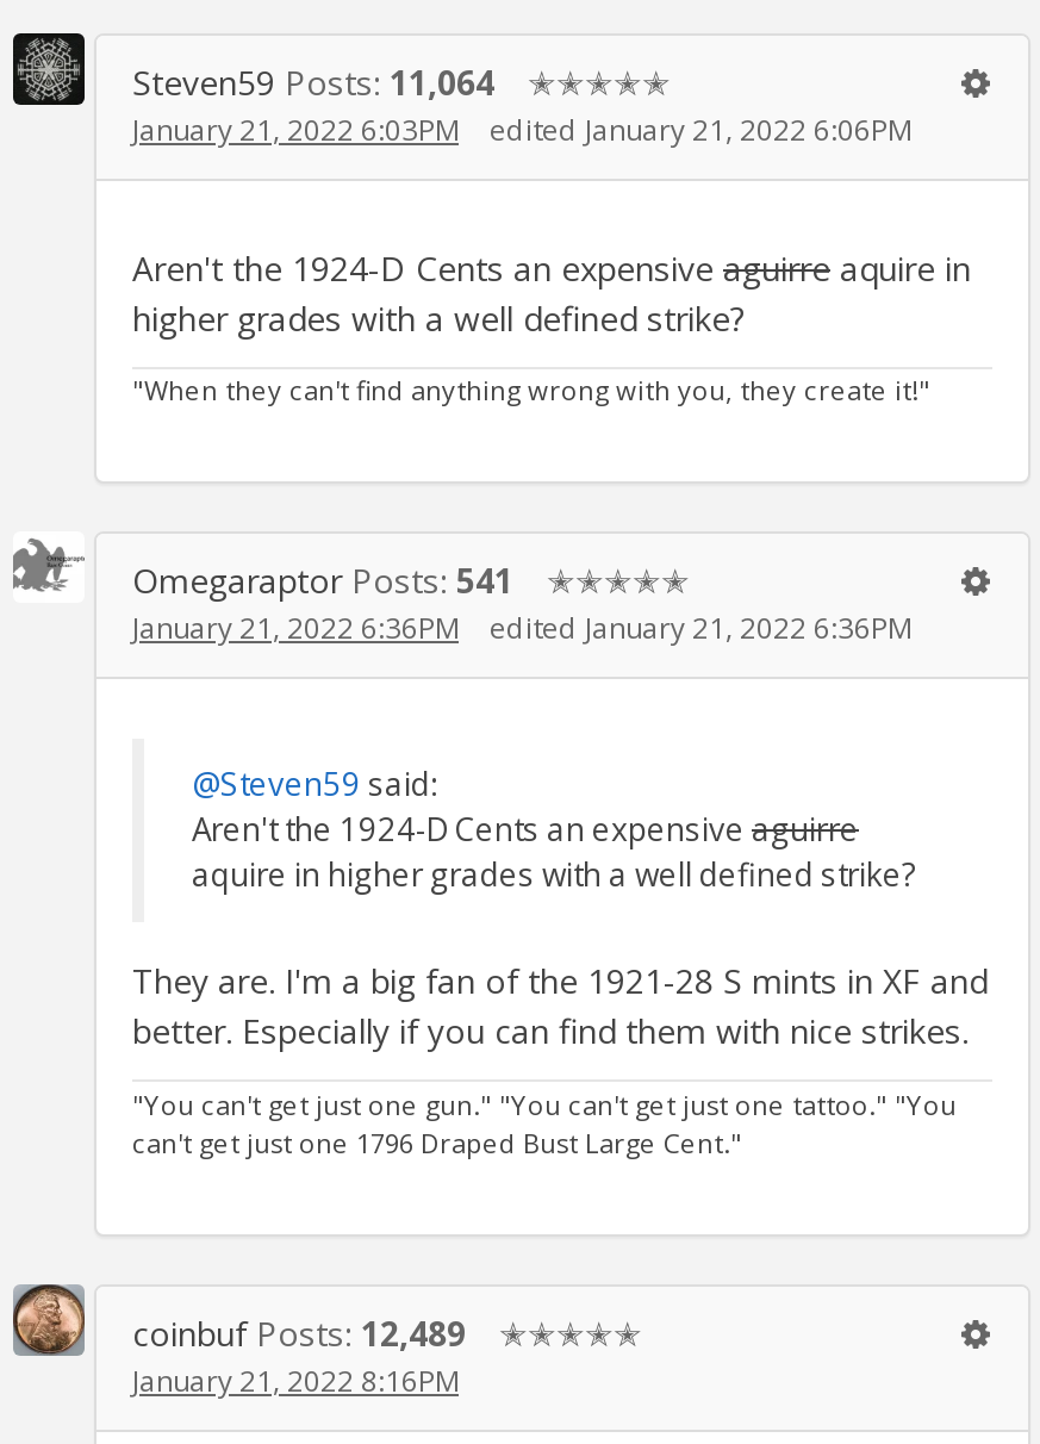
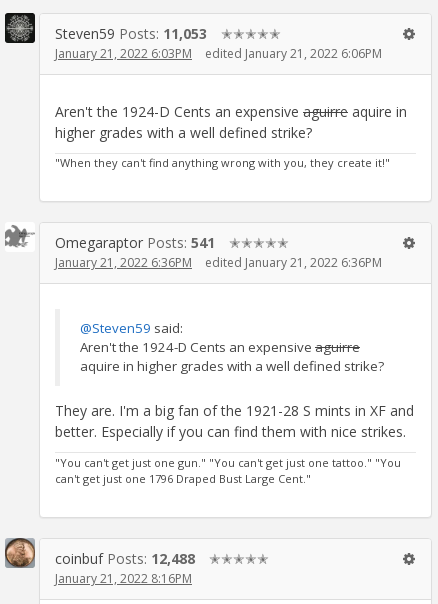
[132,60,494,105] Steven59 Posts: 11,064 -> [55,24,207,43] Steven59 Posts: 11,053
[132,1310,466,1355] coinbuf Posts: 12,489 -> [55,549,195,568] coinbuf Posts: 12,488

